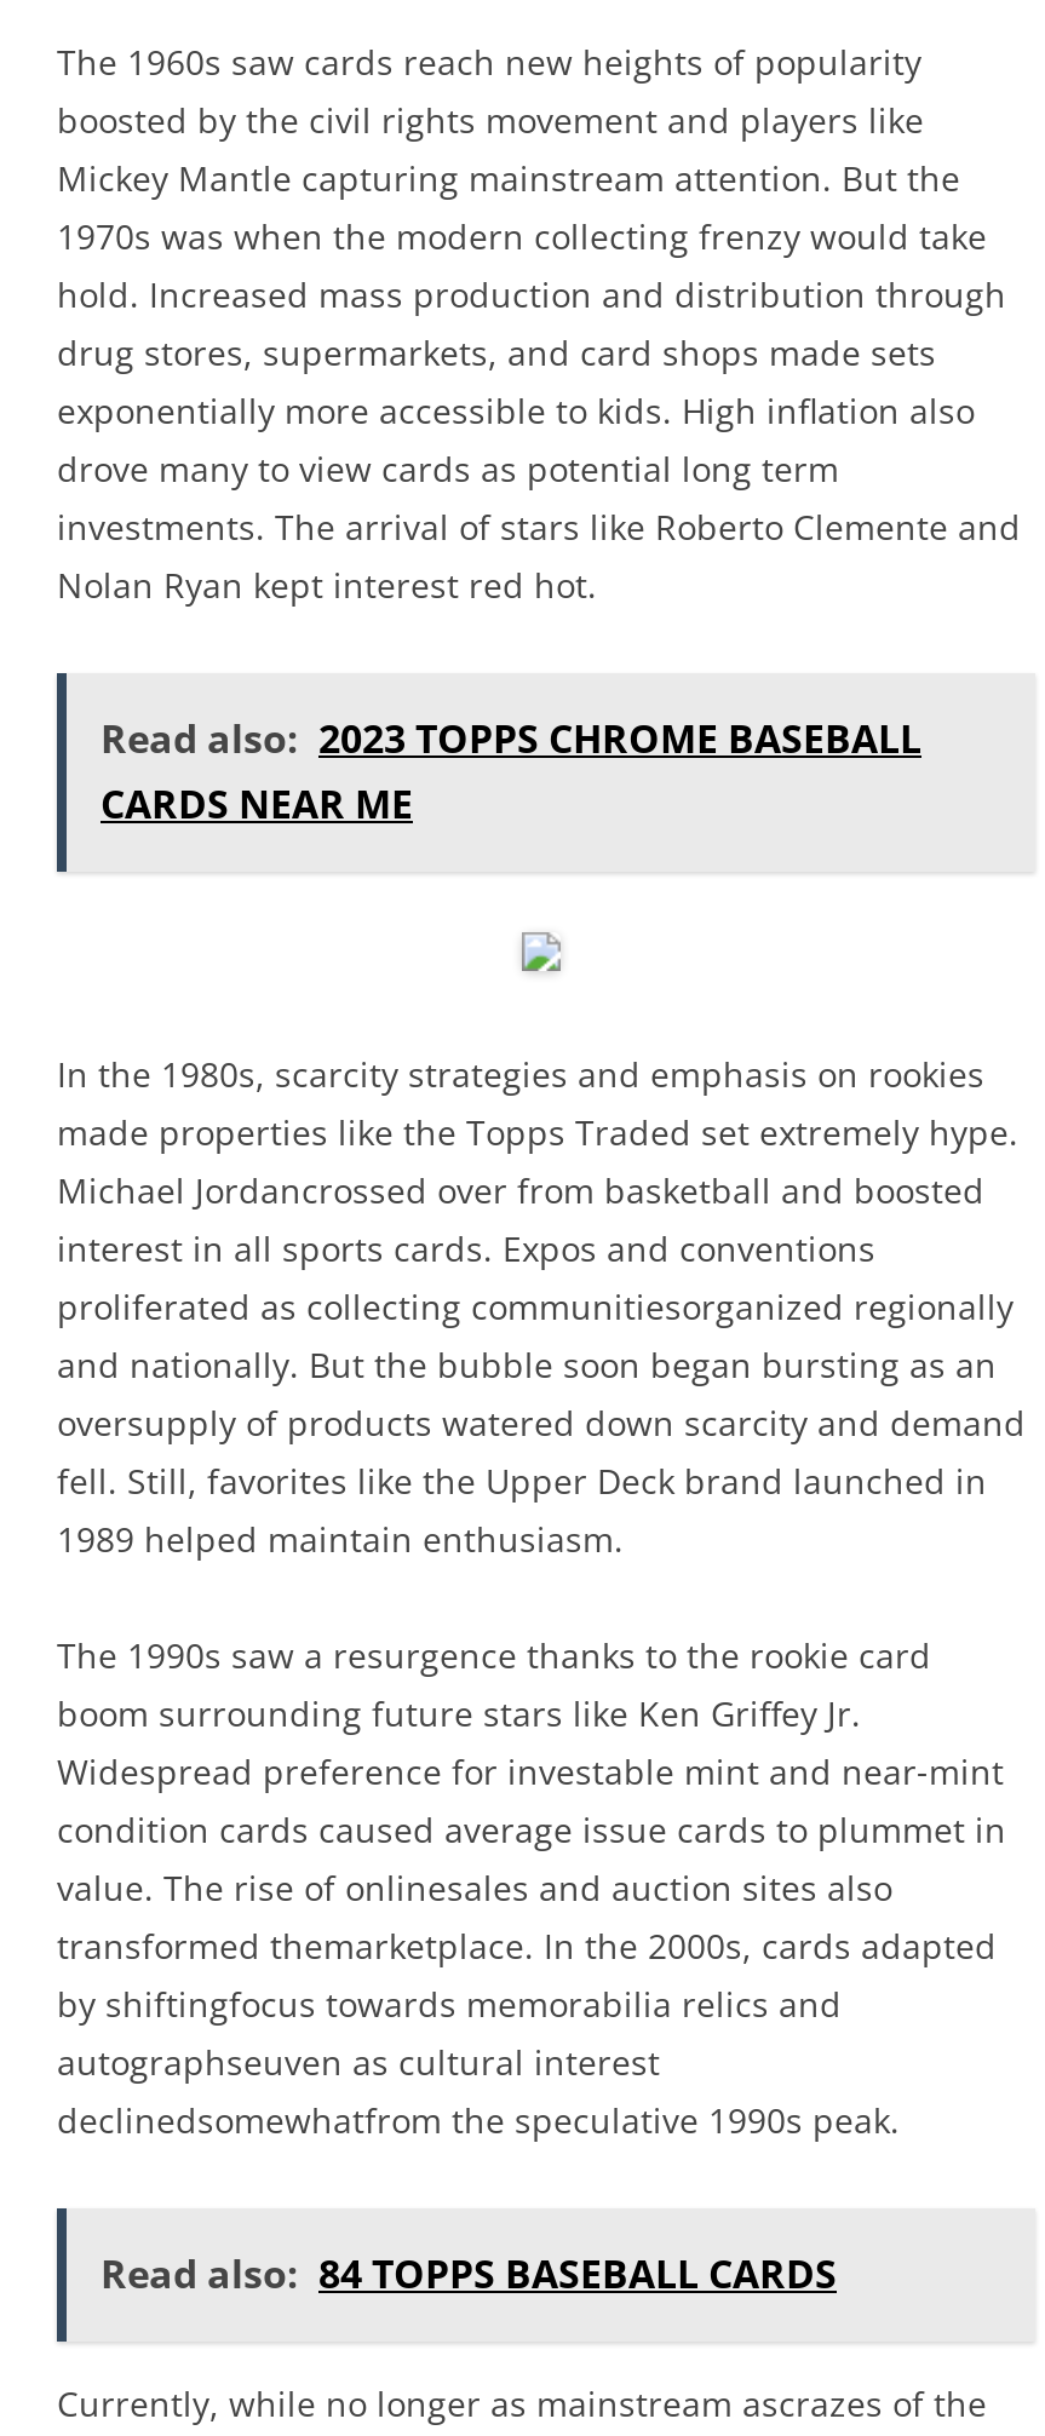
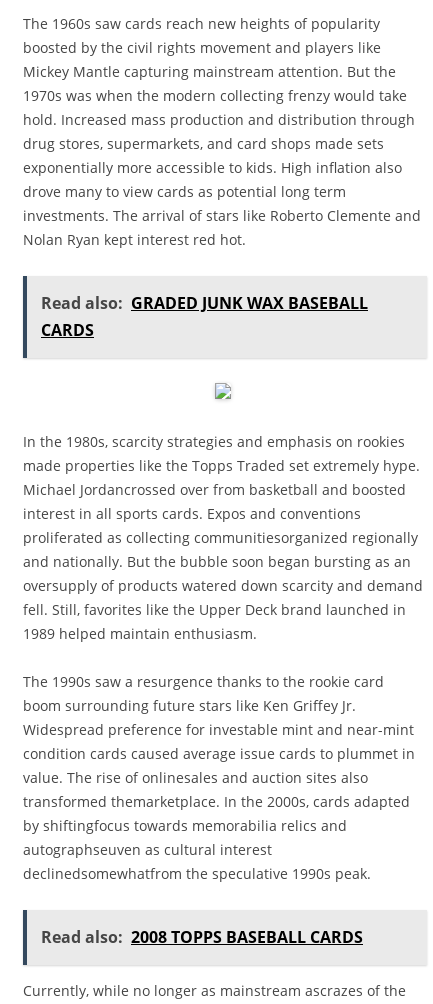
[101,712,921,831] Read also: 2023 TOPPS CHROME BASEBALL | CARDS NEAR ME -> [41,292,368,341] Read also: GRADED JUNK WAX BASEBALL | CARDS
[101,2247,837,2300] Read also: 84 TOPPS BASEBALL CARDS -> [41,926,363,948] Read also: 2008 TOPPS BASEBALL CARDS

